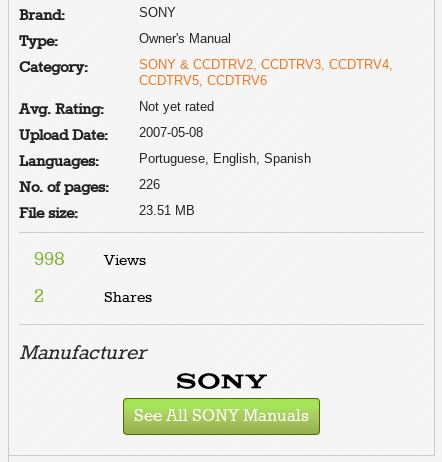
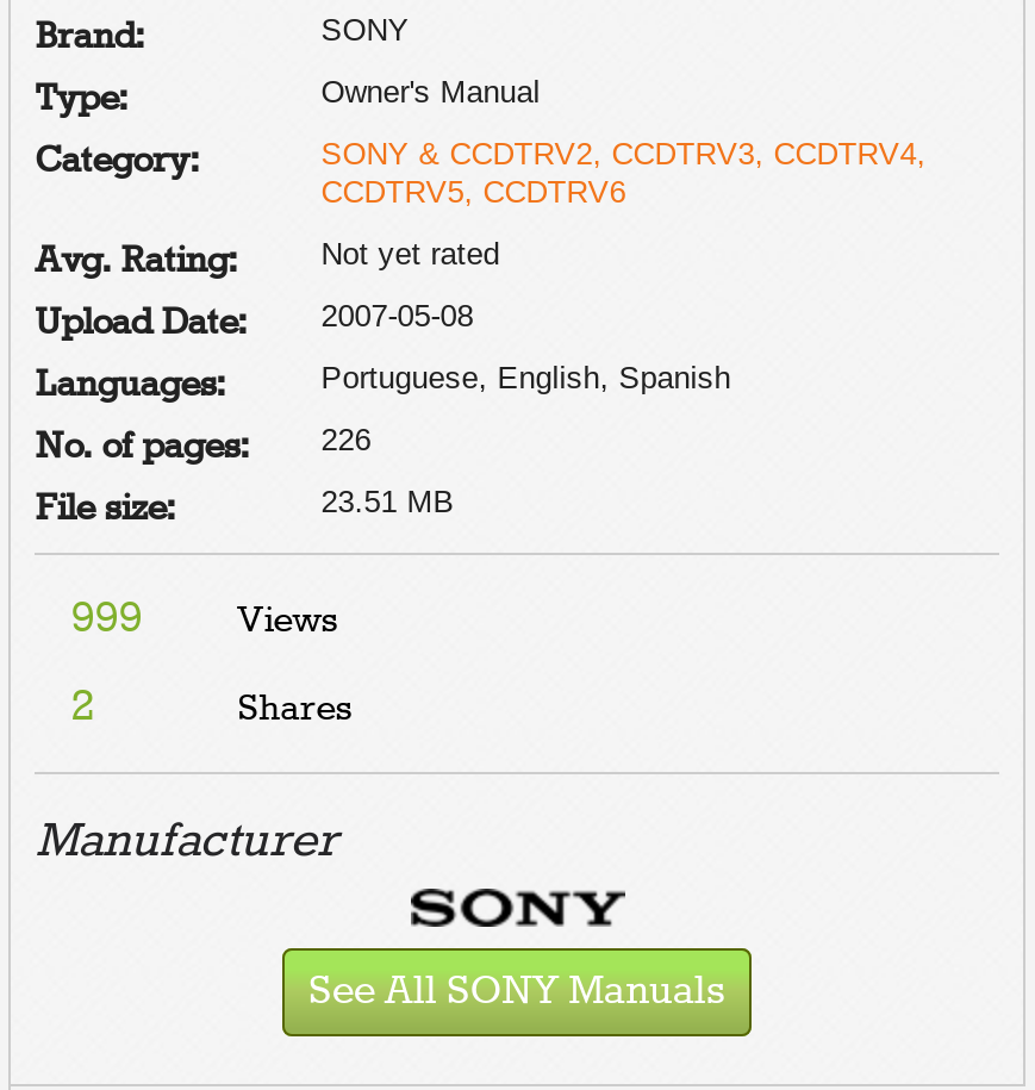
[34,248,65,270] 998 -> [71,592,142,644] 999

